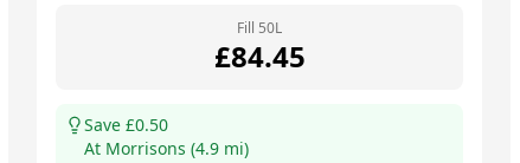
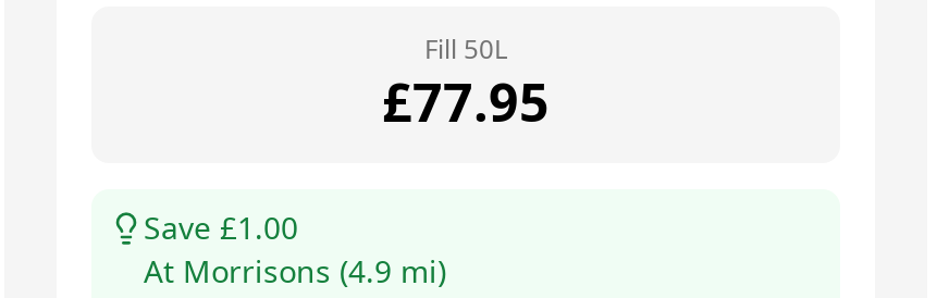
[214,36,305,75] £84.45 -> [382,65,550,137] £77.95
[84,113,168,136] Save £0.50 -> [144,206,298,248] Save £1.00

